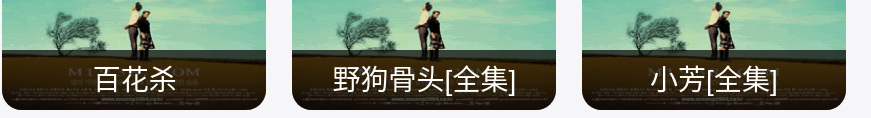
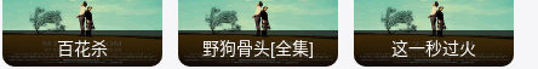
[650,64,778,96] 小芳[全集] -> [391,39,476,58] 这一秒过火

